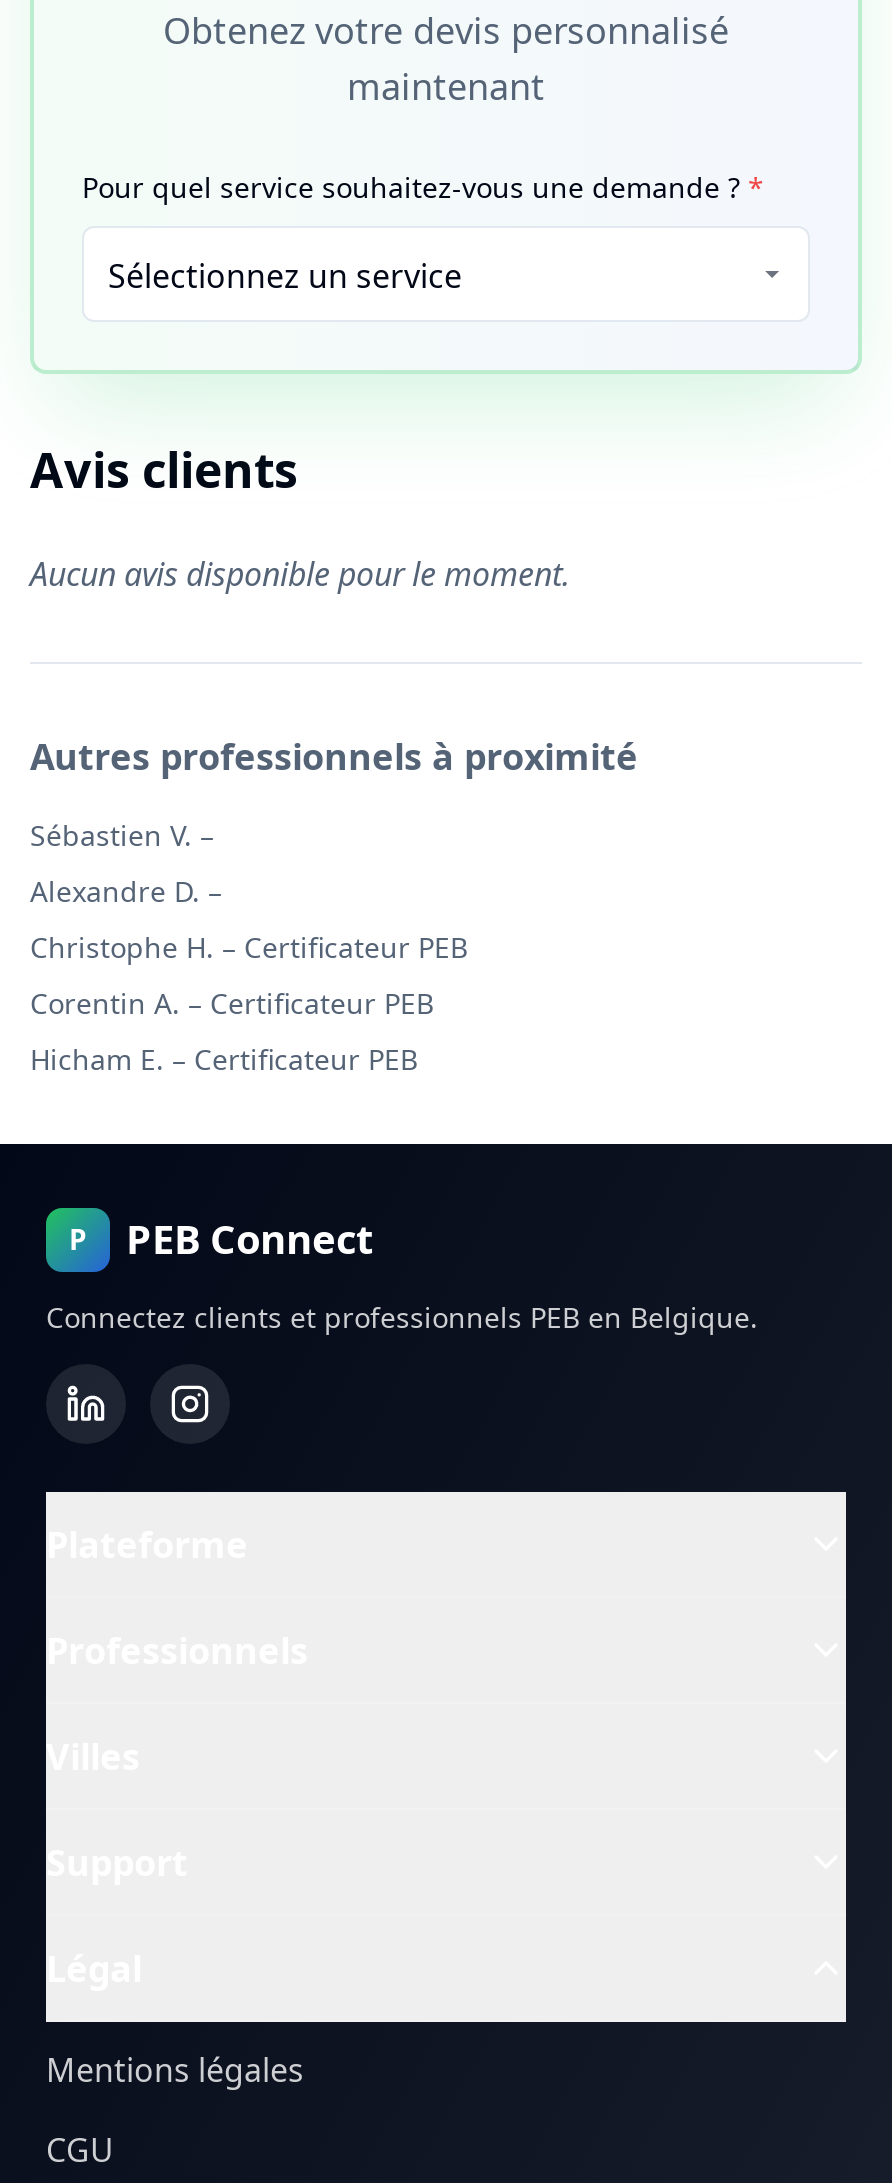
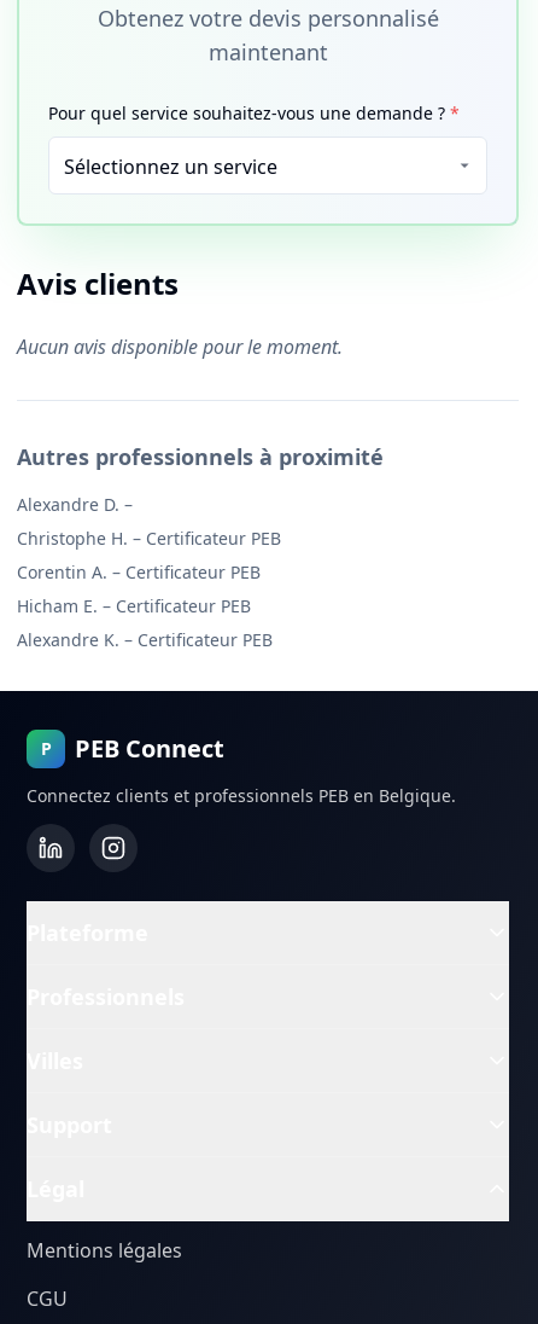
[30,816,214,854] Sébastien V. – -> none
moved [30,872,468,1078] -> [17,493,281,617]: Alexandre D. – | Christophe H. – Certificateur PEB | Corentin A. – Certificateur PEB | Hicham E. – Certificateur PEB
none -> [17,628,273,651] Alexandre K. – Certificateur PEB

